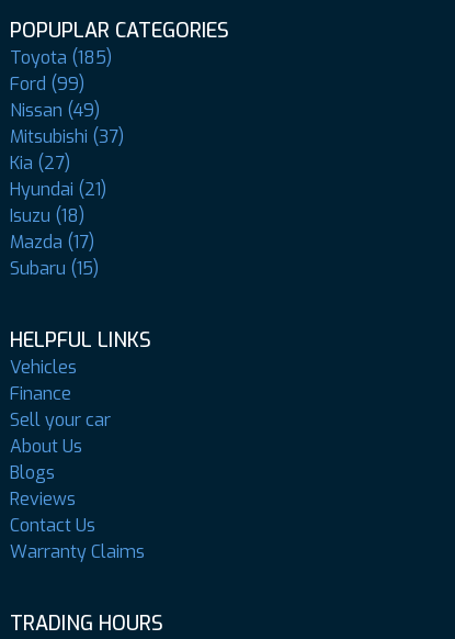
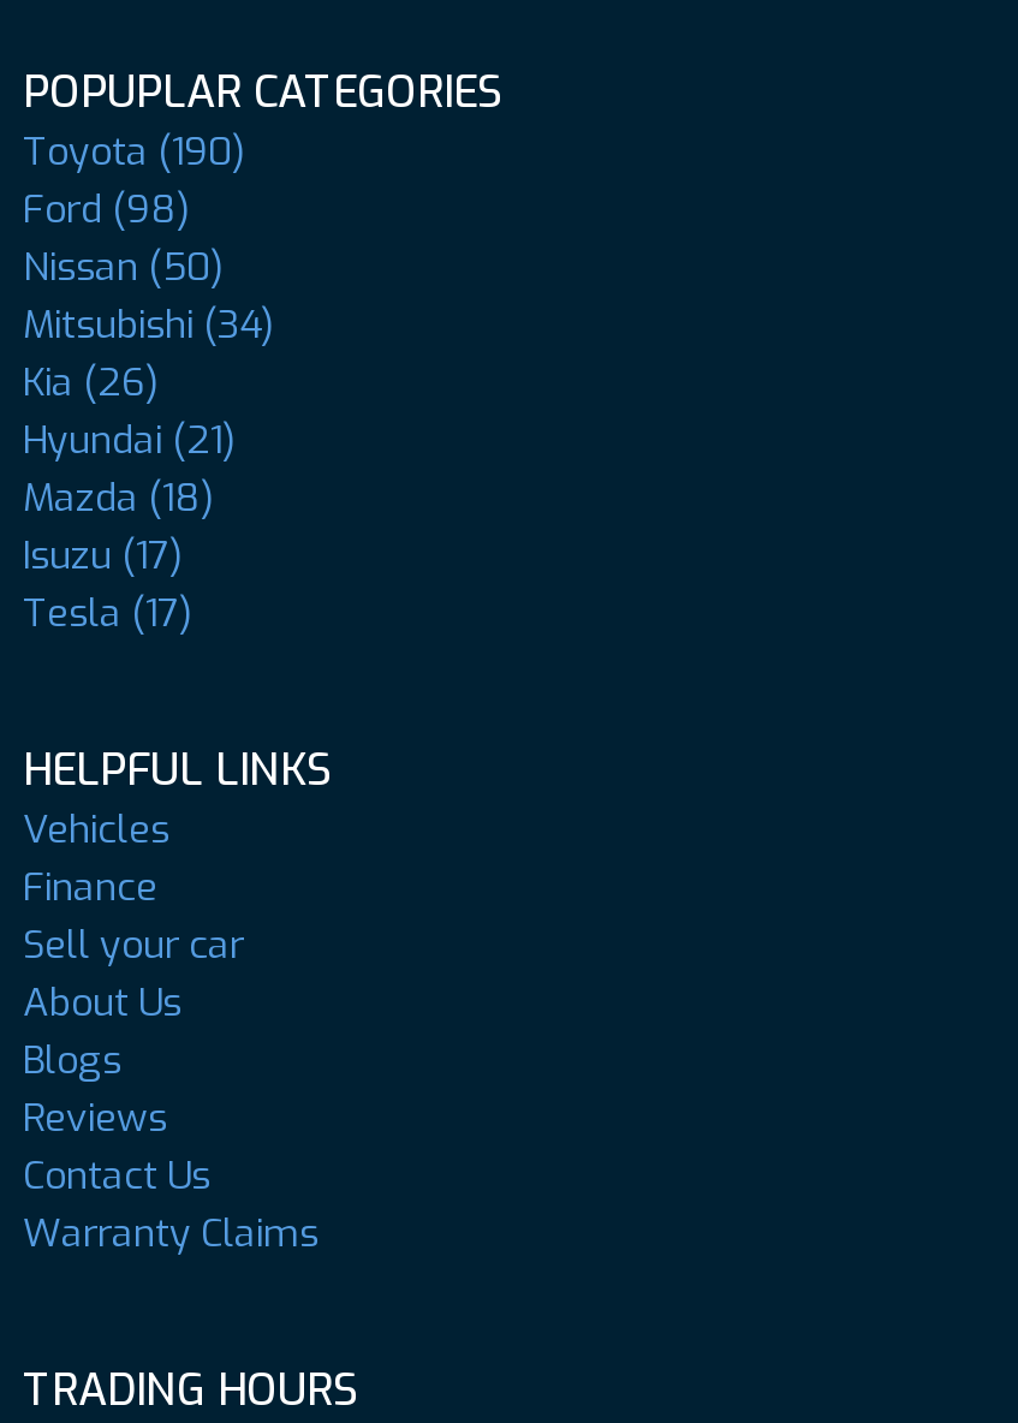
[10,46,112,69] Toyota (185) -> [23,125,244,175] Toyota (190)
[10,72,84,96] Ford (99) -> [23,183,189,233] Ford (98)
[10,99,100,122] Nissan (49) -> [23,240,222,291] Nissan (50)
[10,125,124,148] Mitsubishi (37) -> [23,298,273,349] Mitsubishi (34)
[10,152,70,175] Kia (27) -> [23,356,157,406] Kia (26)
[10,204,99,280] Isuzu (18) | Mazda (17) | Subaru (15) -> [23,471,213,637] Mazda (18) | Isuzu (17) | Tesla (17)

